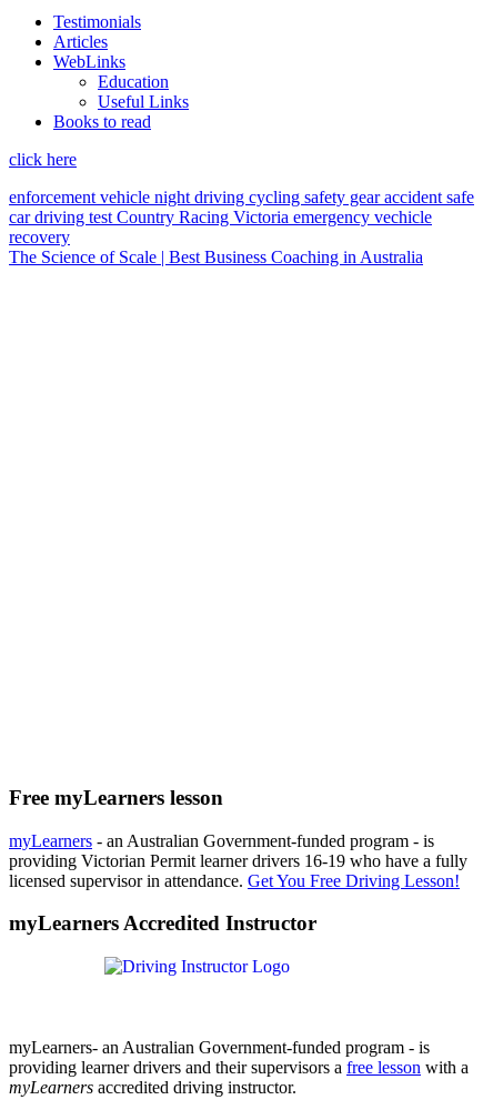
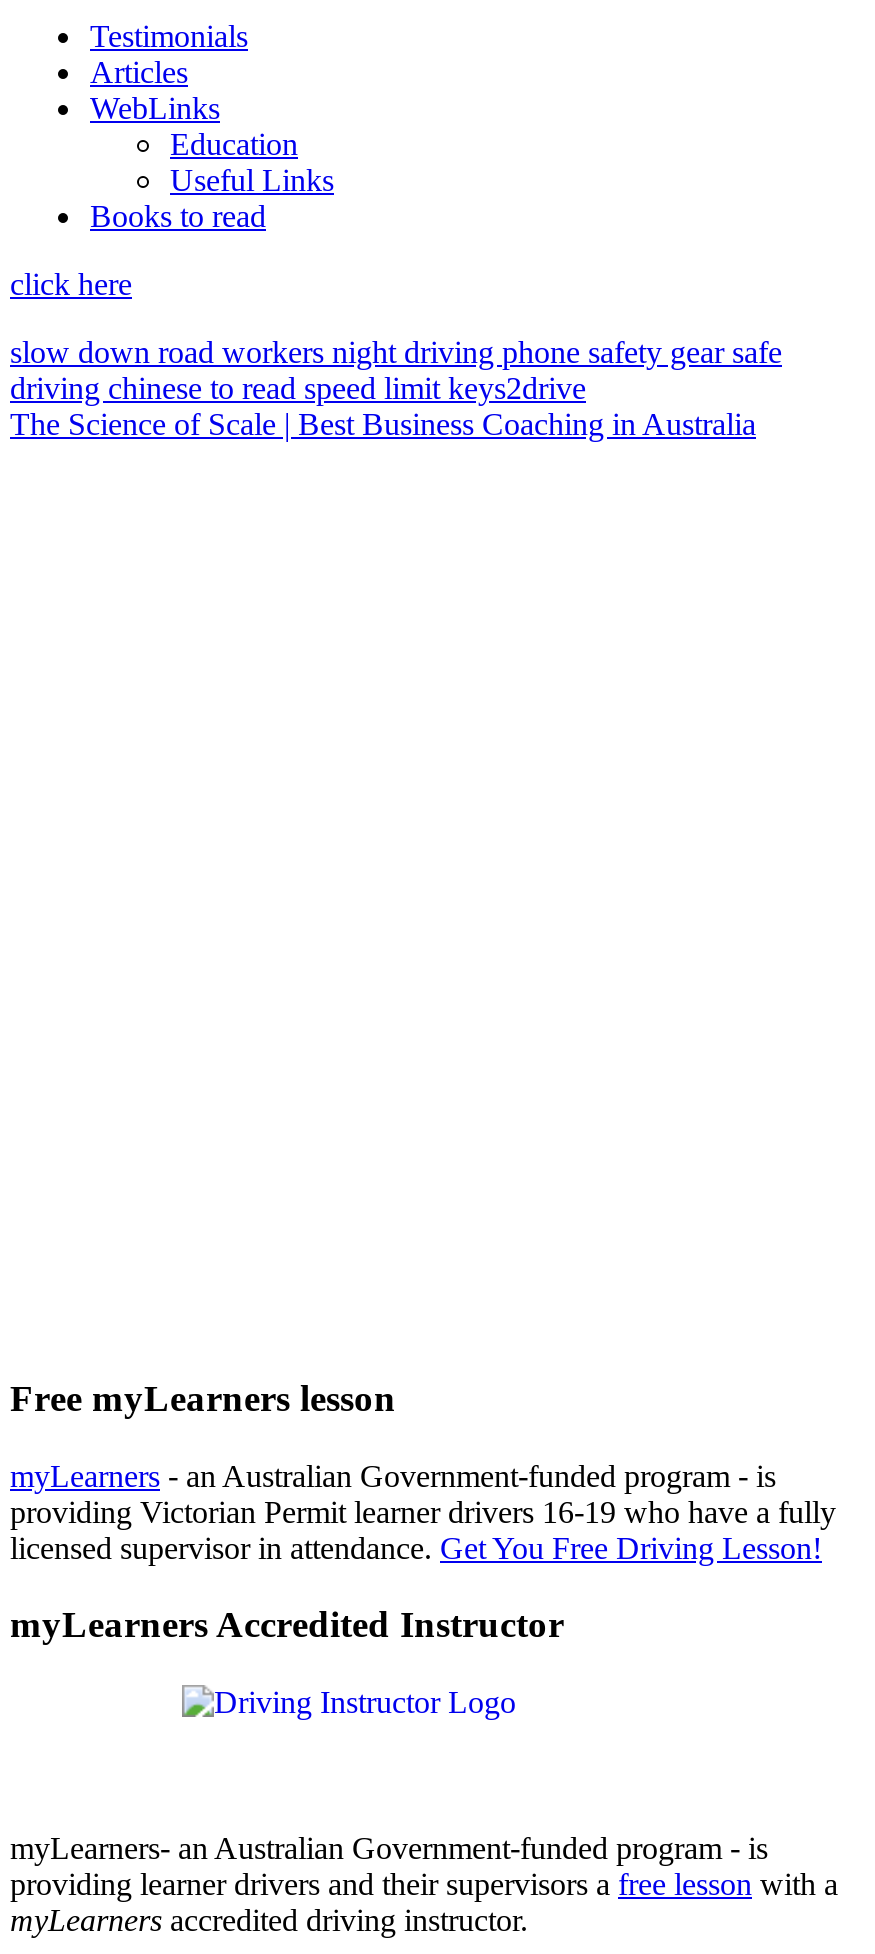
[9,188,474,247] enforcement vehicle night driving cycling safety gear accident safe | car driving test Country Racing Victoria emergency vechicle | recovery -> [10,335,782,405] slow down road workers night driving phone safety gear safe | driving chinese to read speed limit keys2drive

